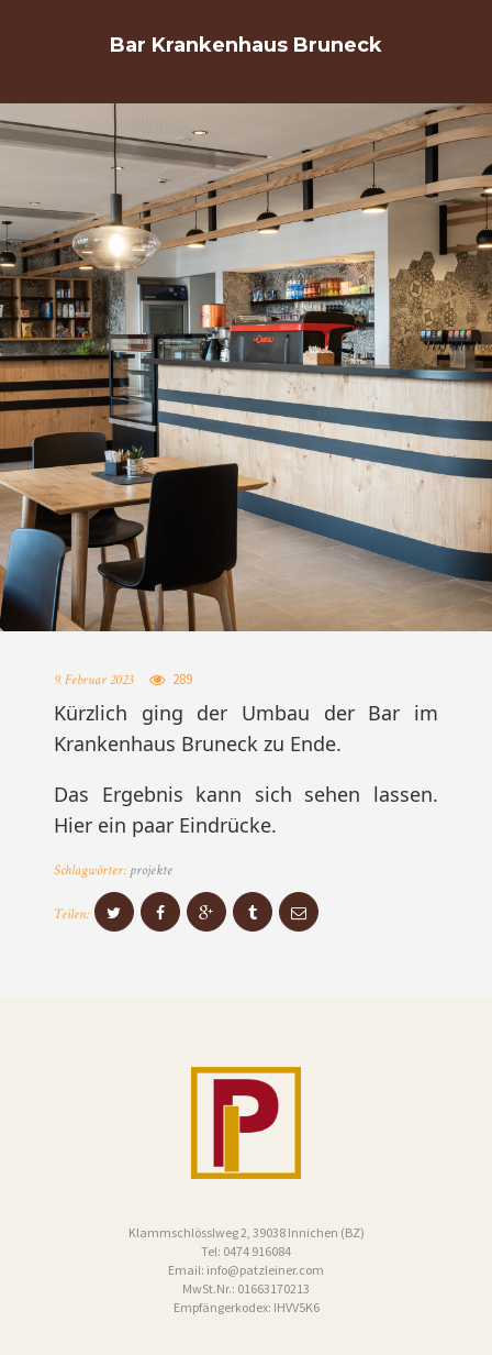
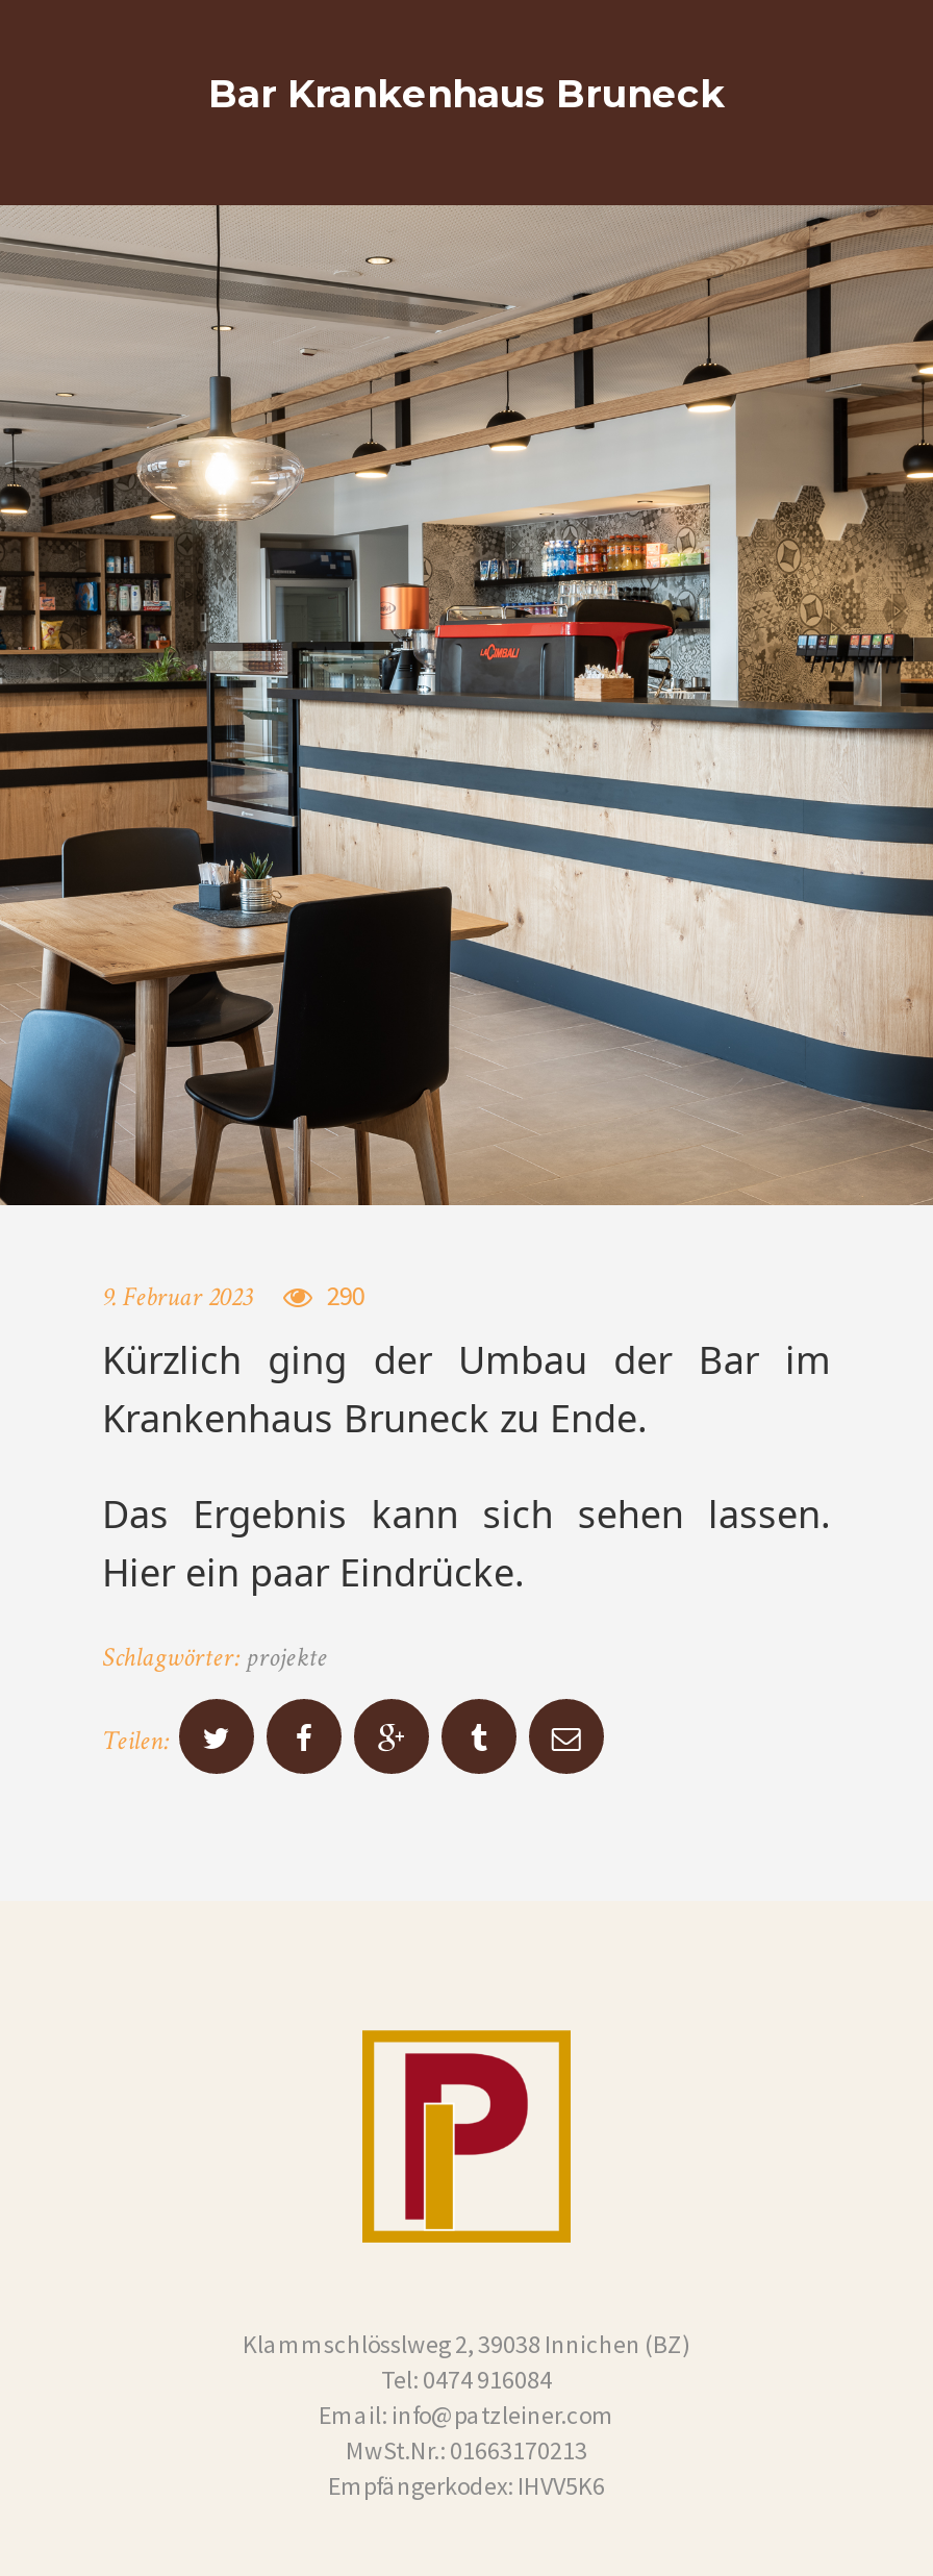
[172,670,192,689] 289 -> [327,1279,364,1314] 290

